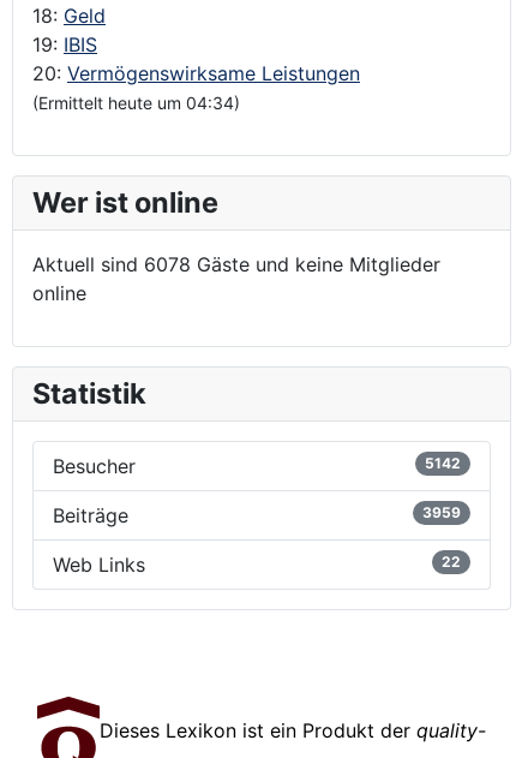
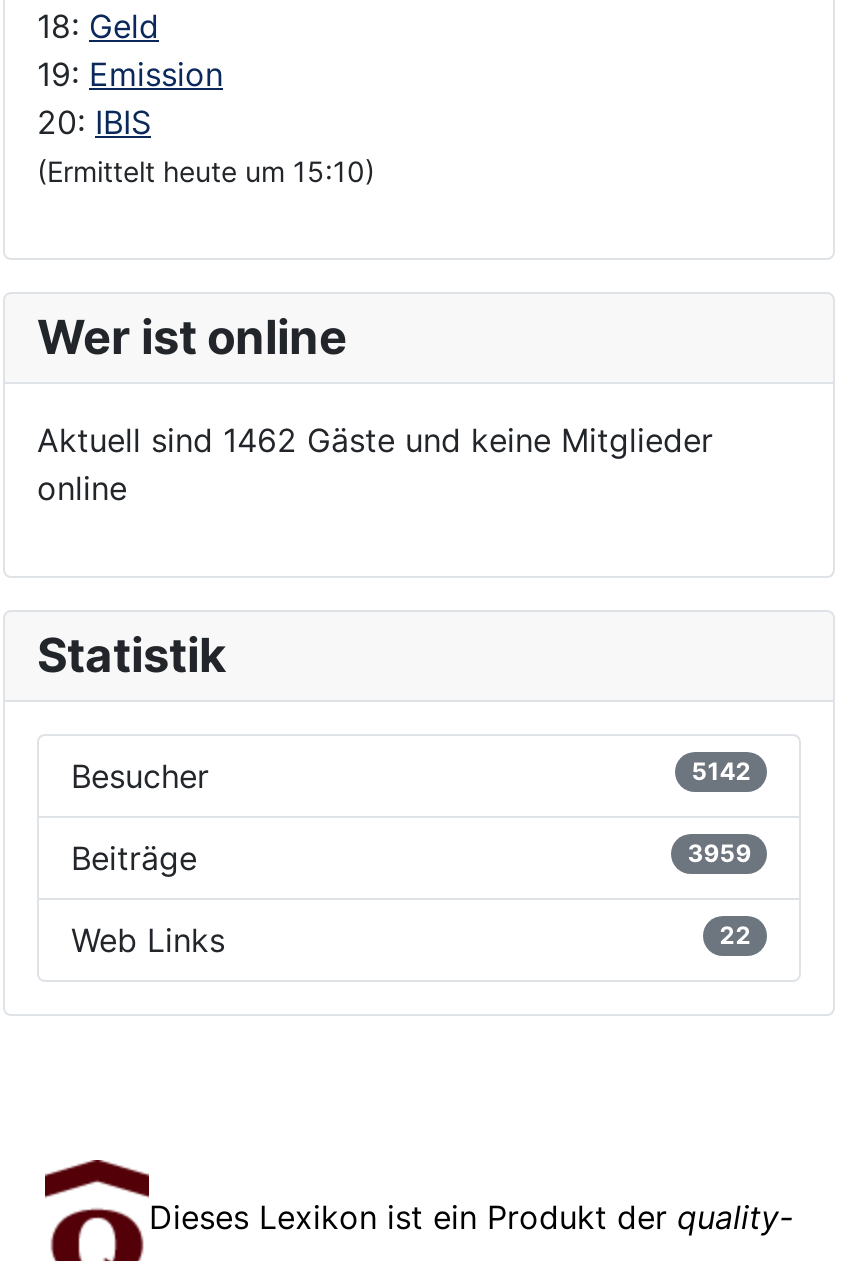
[32,32,360,112] 19: IBIS | 20: Vermögenswirksame Leistungen | (Ermittelt heute um 04:34) -> [37,53,375,187] 19: Emission | 20: IBIS | (Ermittelt heute um 15:10)
[32,252,440,276] Aktuell sind 6078 Gäste und keine Mitglieder -> [37,419,713,459] Aktuell sind 1462 Gäste und keine Mitglieder

